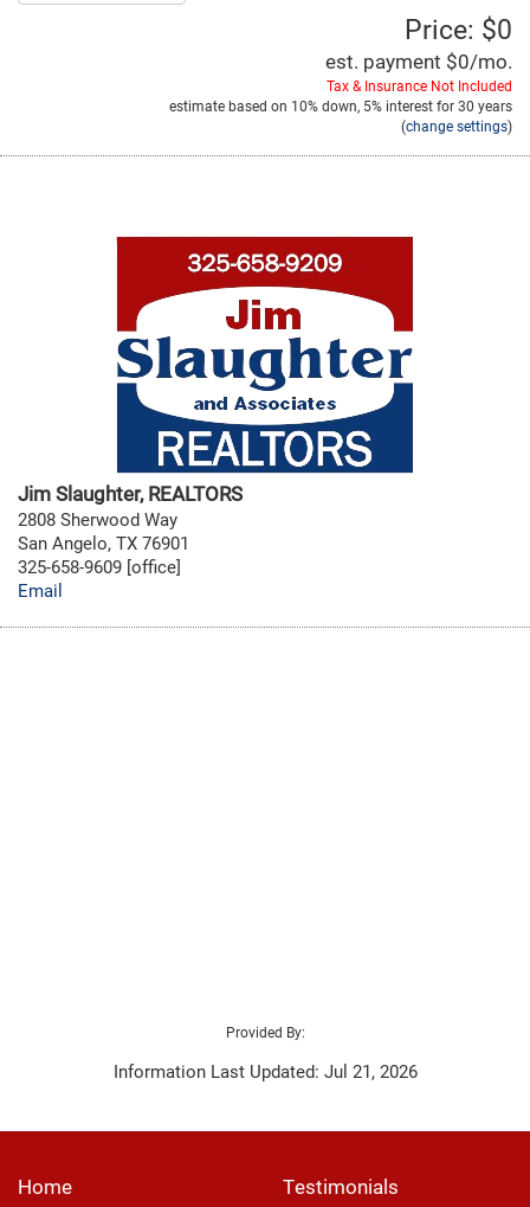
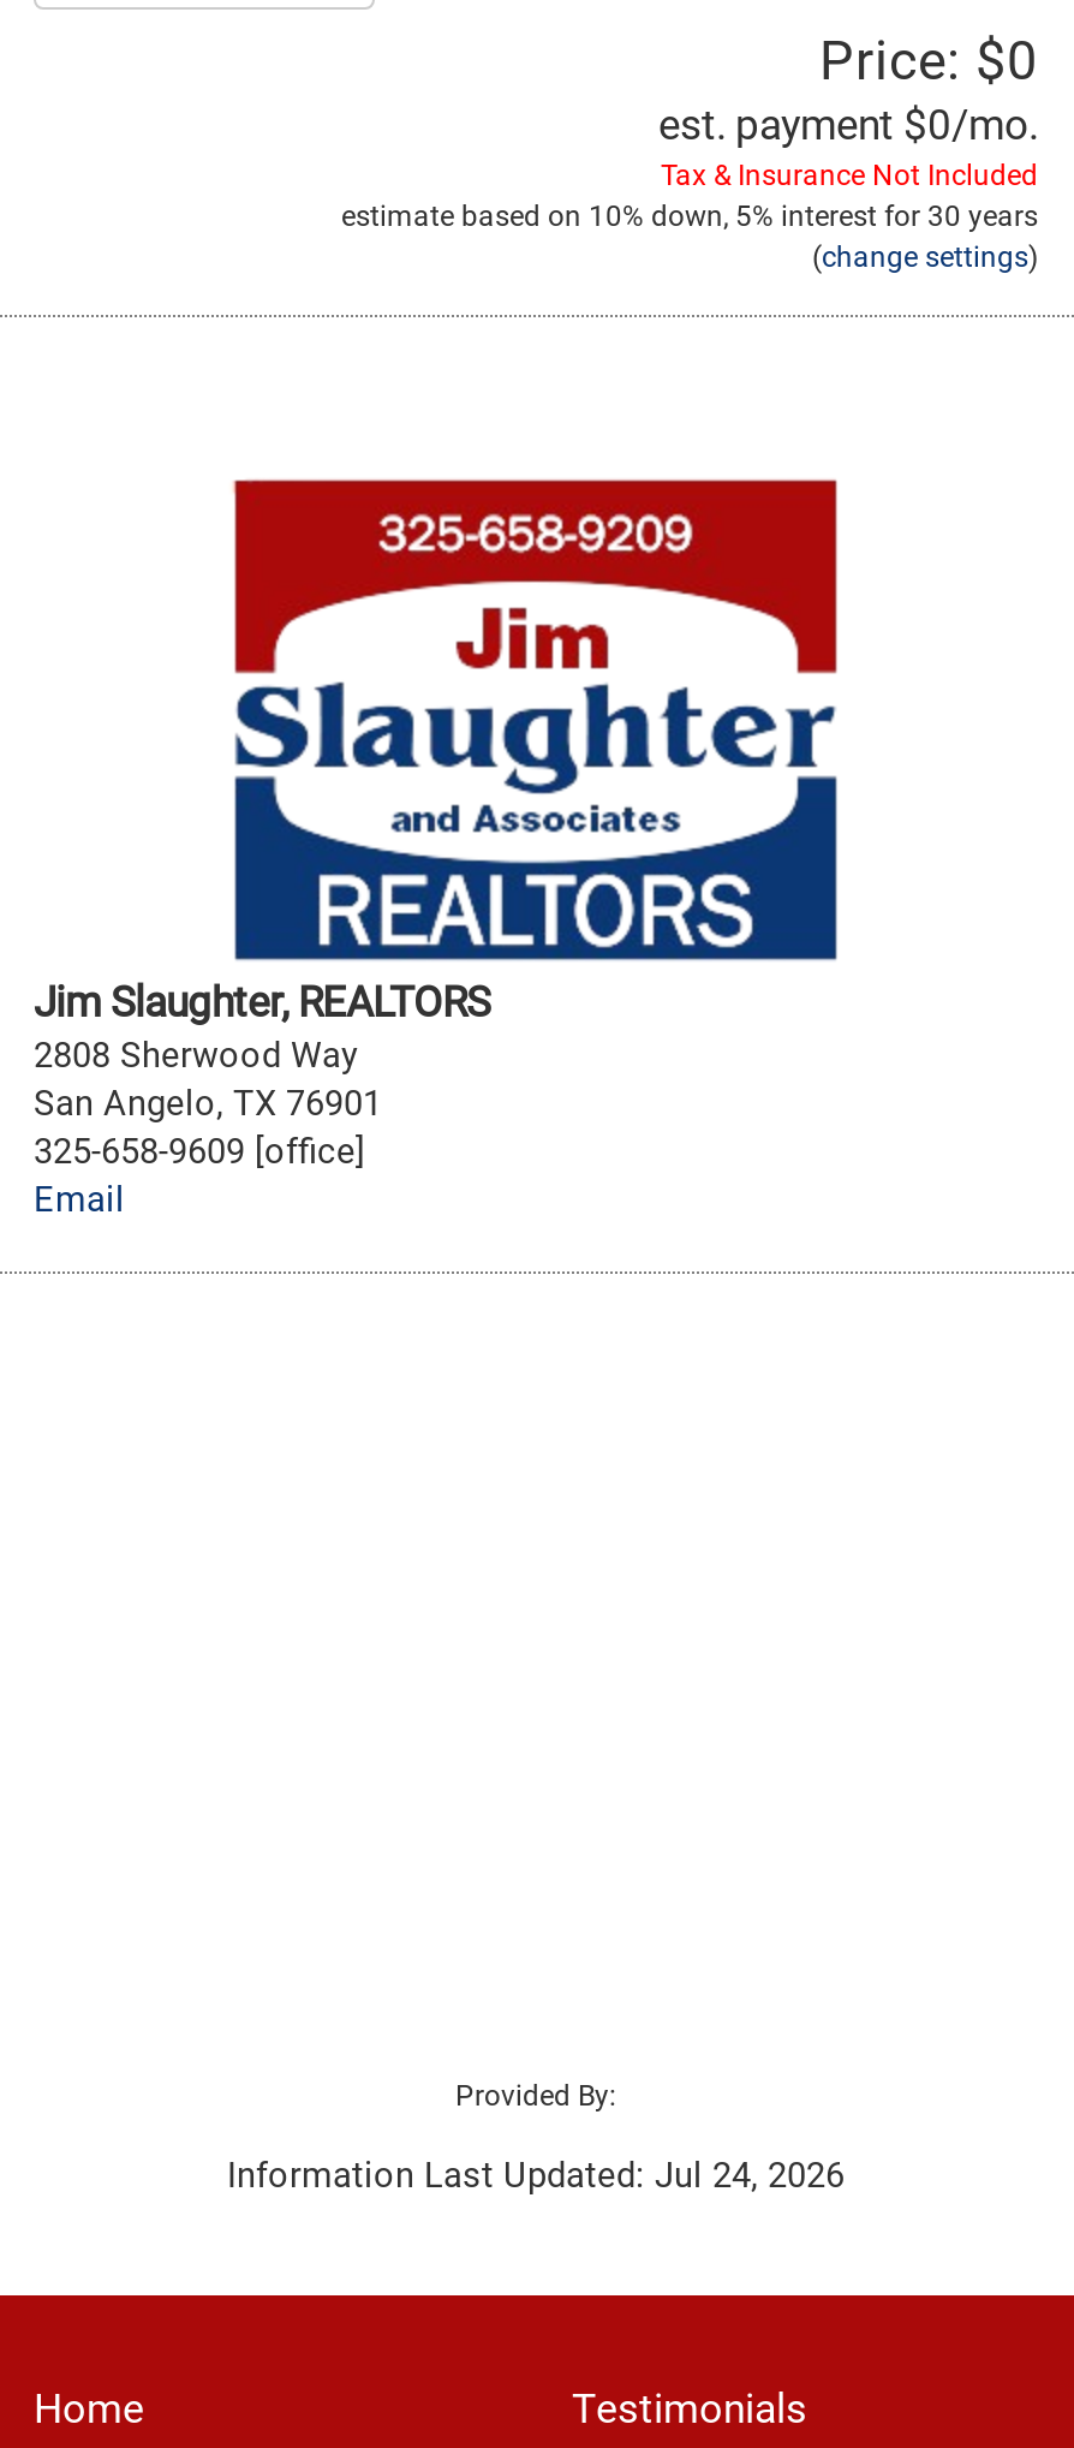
[113,1060,417,1083] Information Last Updated: Jul 21, 2026 -> [227,2151,845,2197] Information Last Updated: Jul 24, 2026

